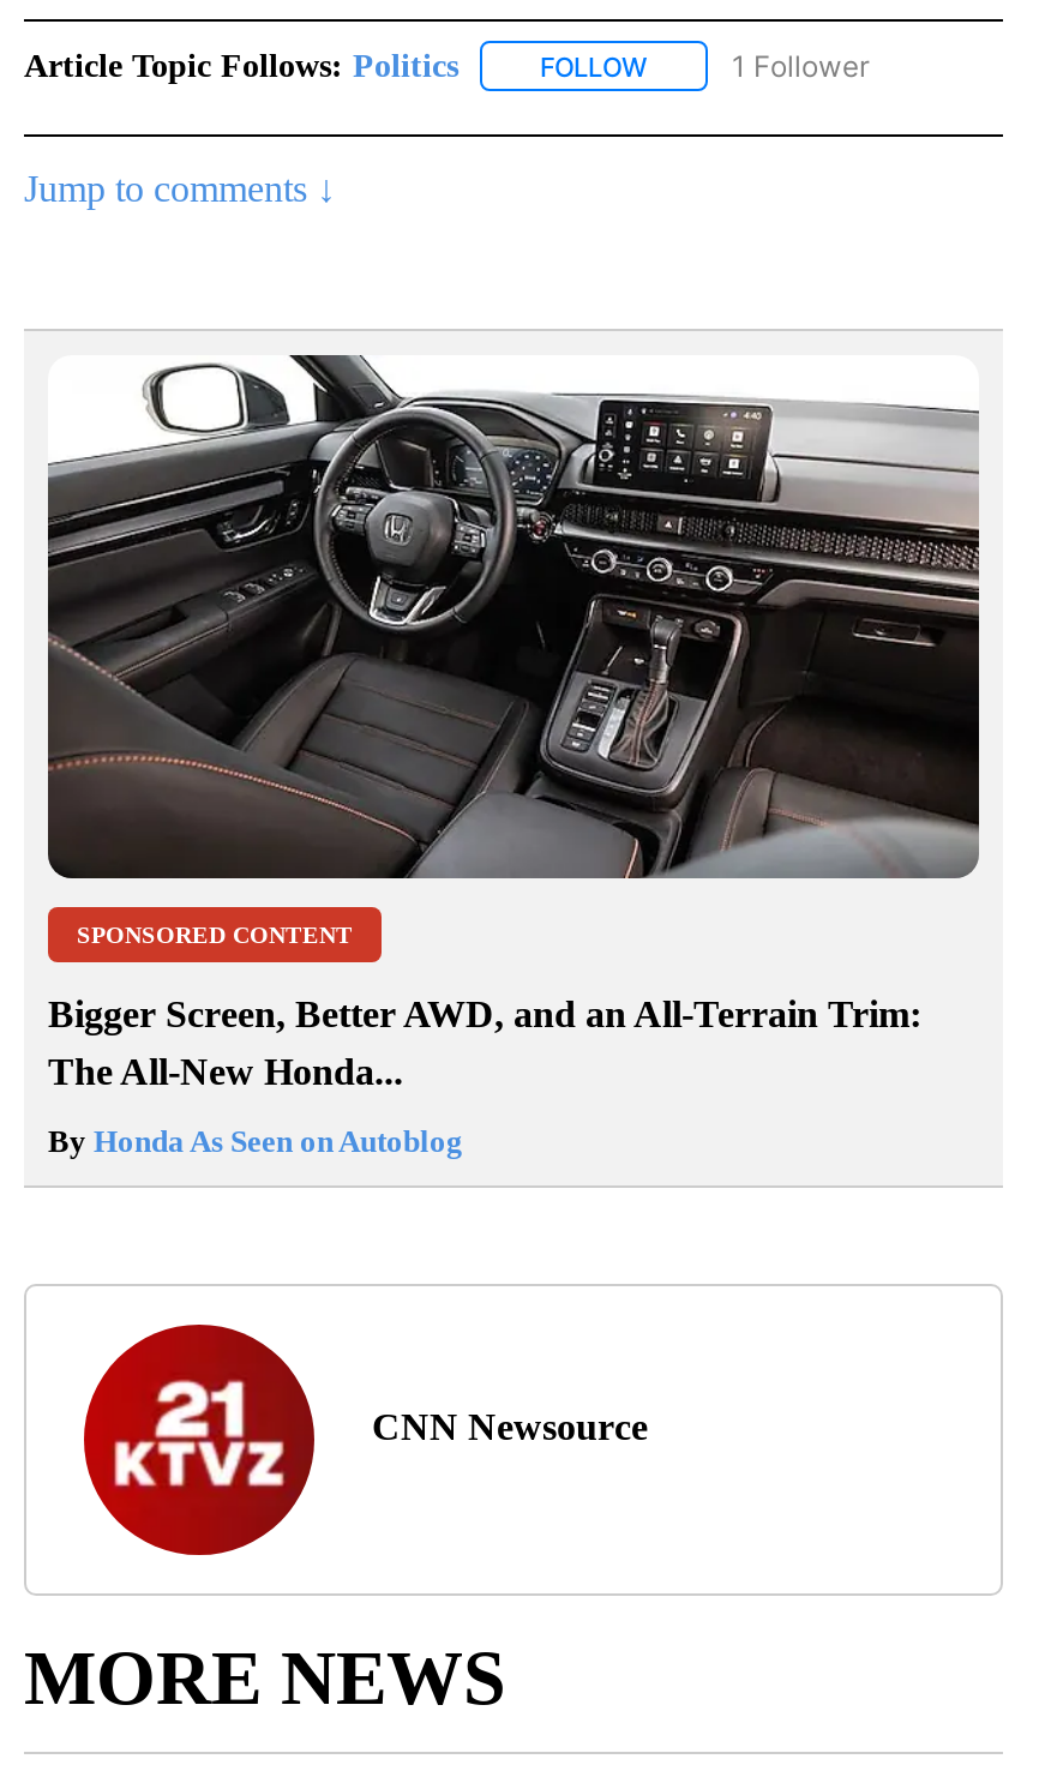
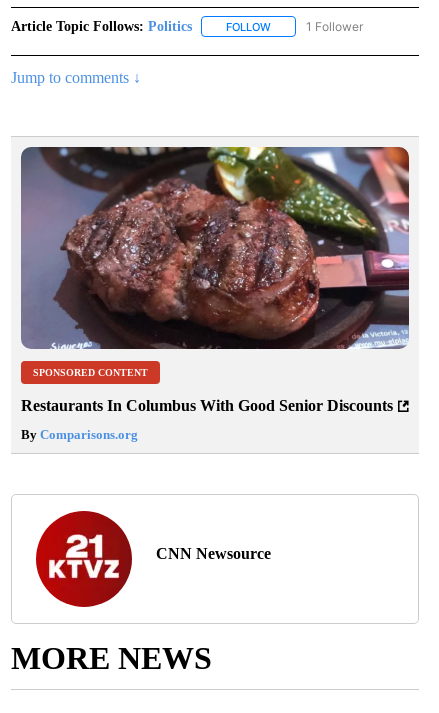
[46,355,981,881] [image] -> [20,146,410,350] [image]
[48,994,921,1093] Bigger Screen, Better AWD, and an All-Terrain Trim: | The All-New Honda... -> [21,397,393,414] Restaurants In Columbus With Good Senior Discounts
[48,1124,463,1160] By Honda As Seen on Autoblog -> [21,427,138,442] By Comparisons.org

